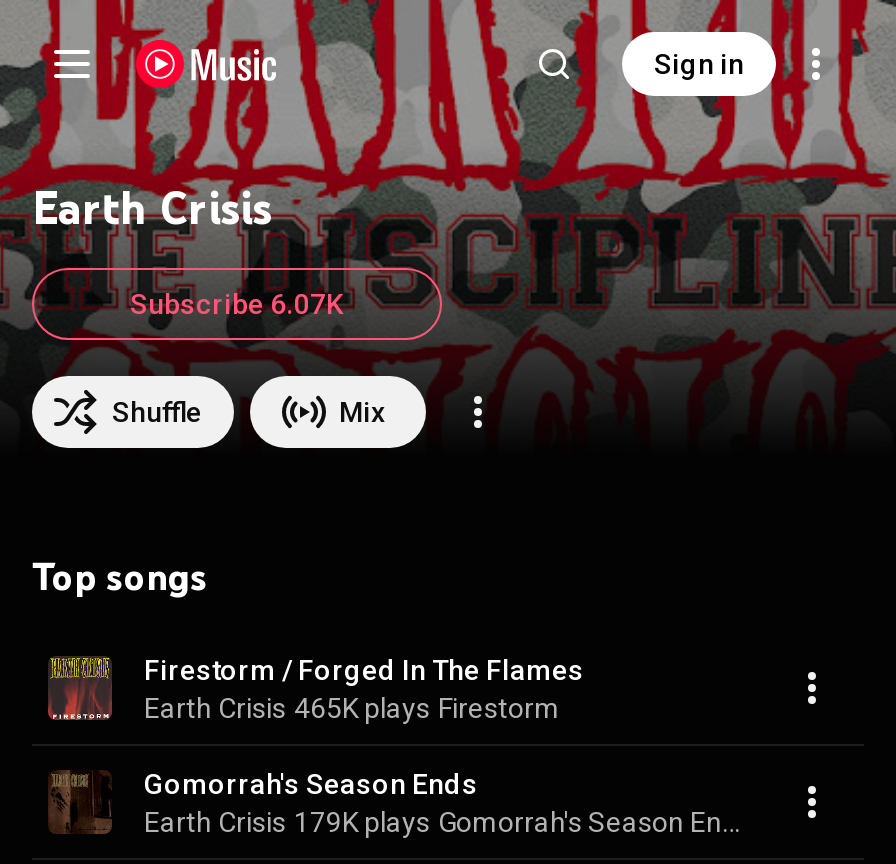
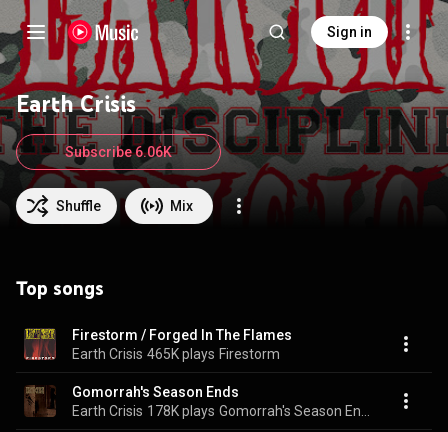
[130,288,344,320] Subscribe 6.07K -> [65,144,172,160] Subscribe 6.06K
[144,805,430,837] Earth Crisis 179K plays -> [72,402,215,418] Earth Crisis 178K plays

